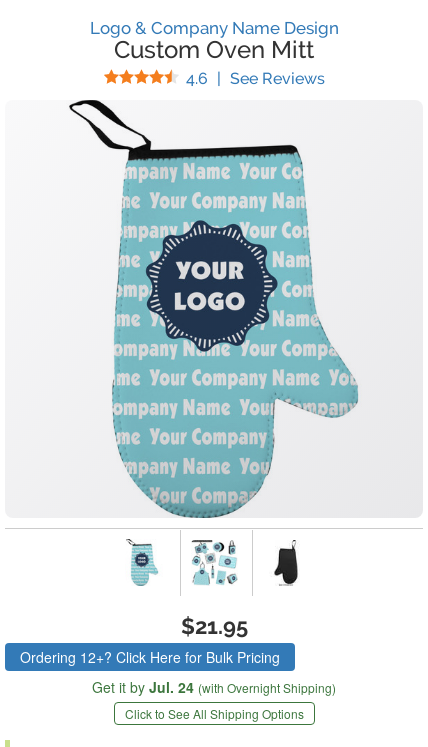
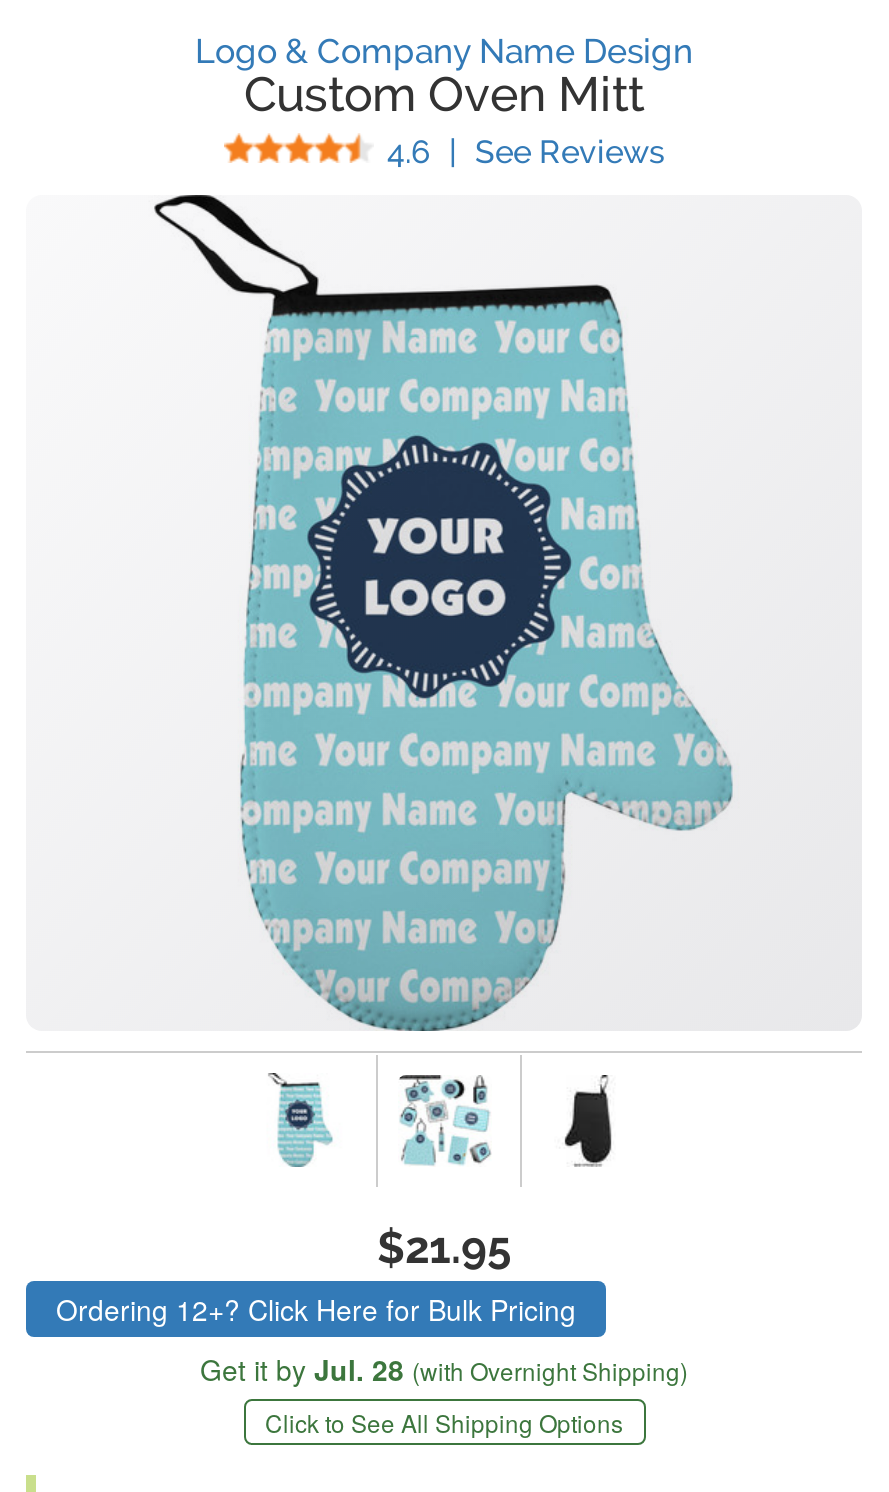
[92,677,336,697] Get it by Jul. 24 (with Overnight Shipping) -> [200,1349,688,1389] Get it by Jul. 28 (with Overnight Shipping)

